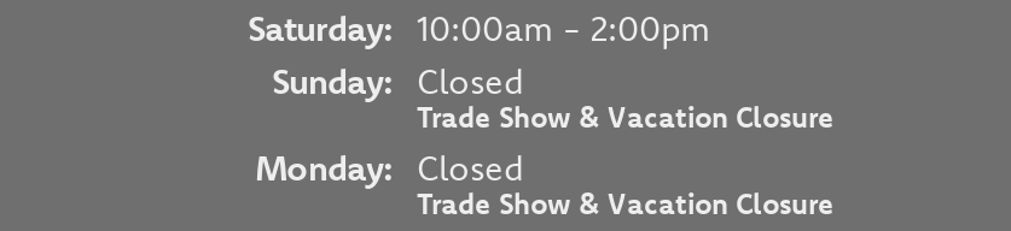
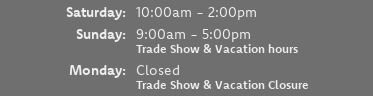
[272,61,835,136] Sunday: Closed | Trade Show & Vacation Closure -> [75,25,297,56] Sunday: 9:00am - 5:00pm | Trade Show & Vacation hours

